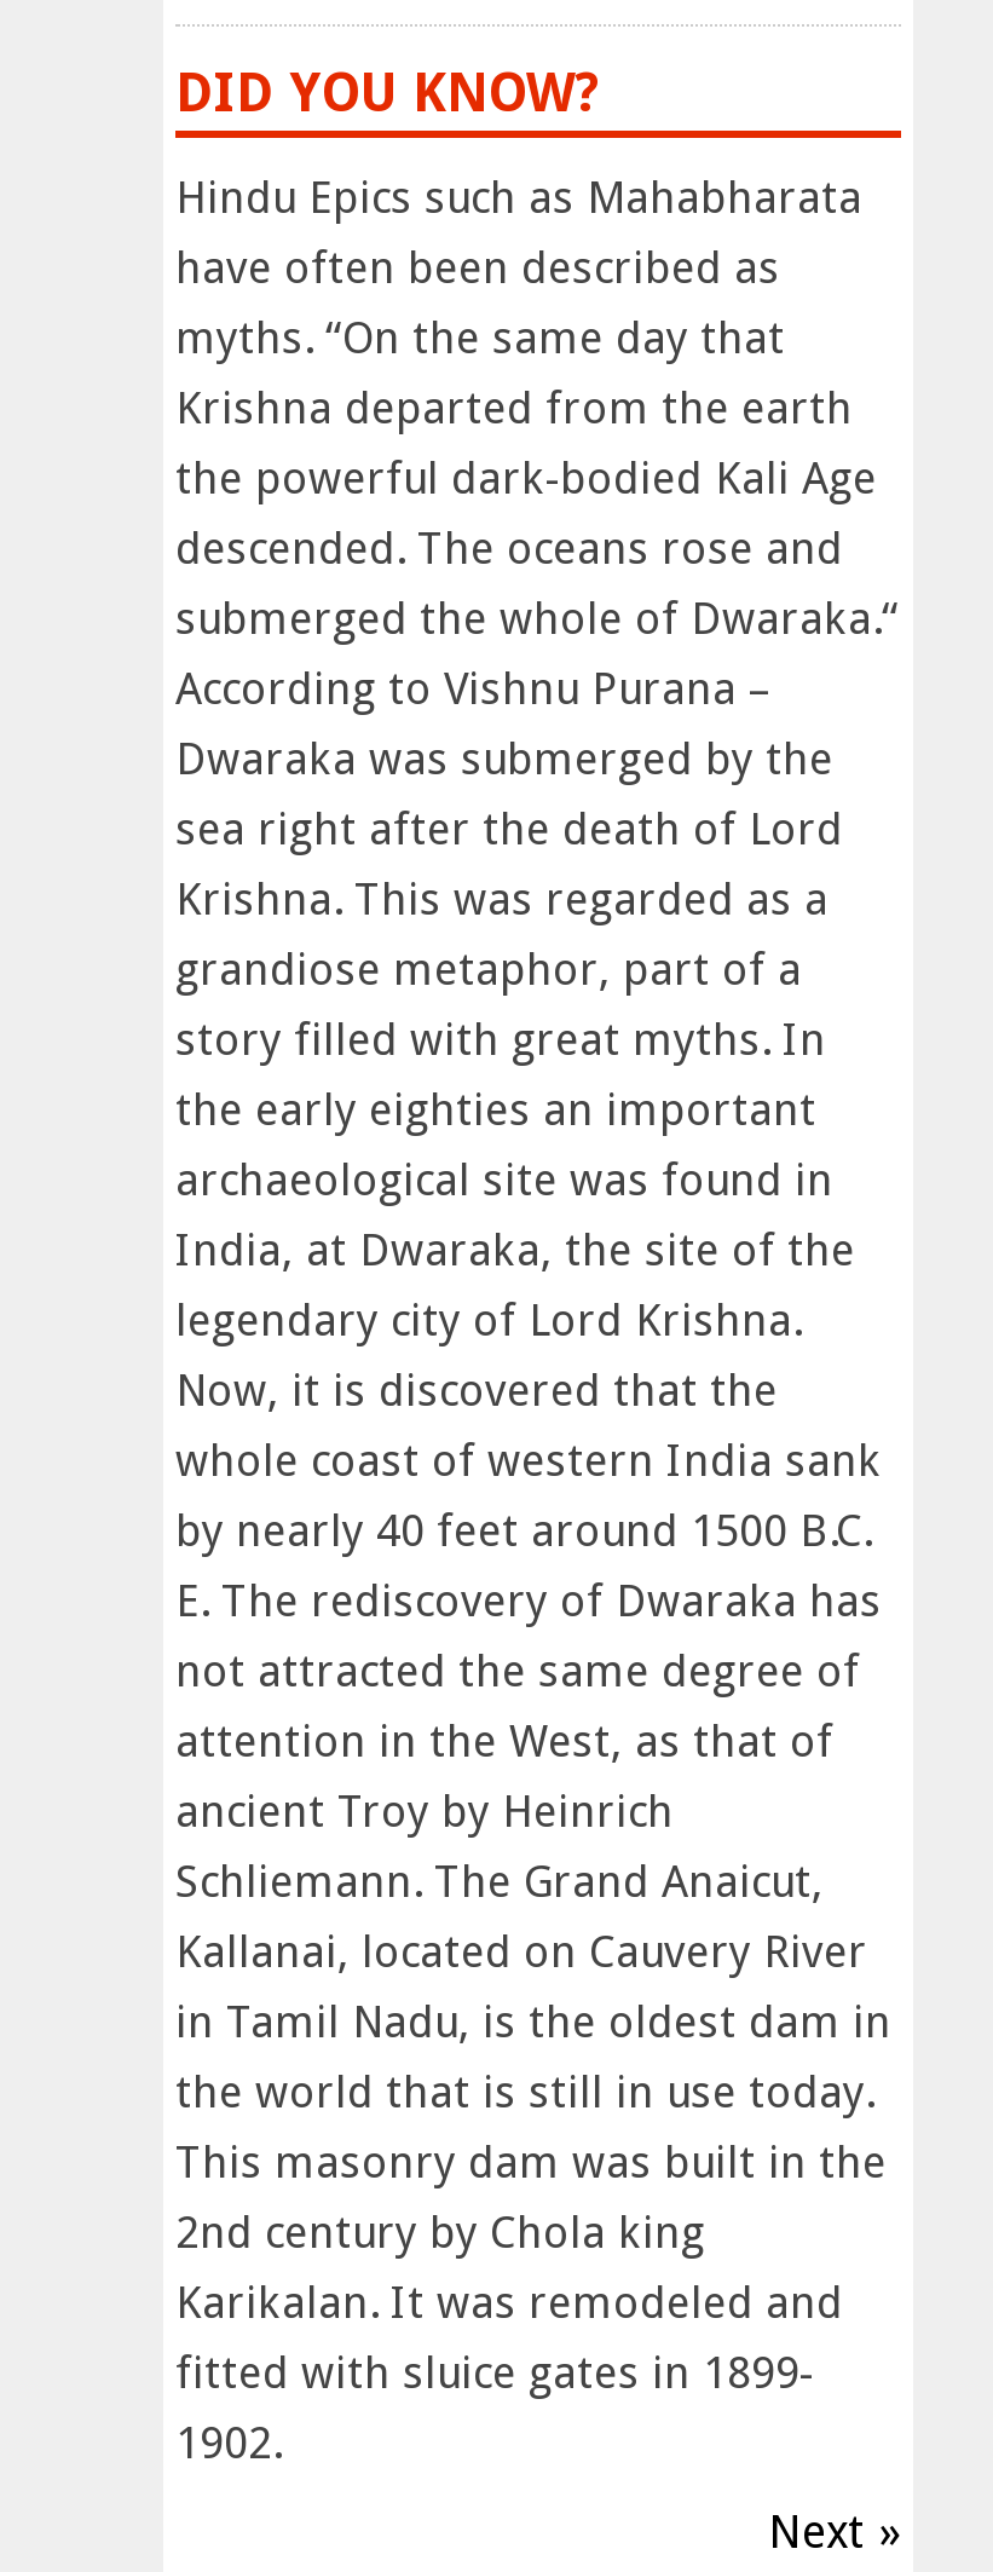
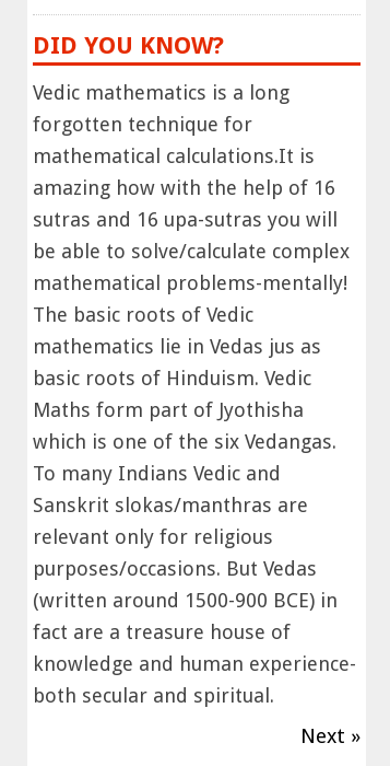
[175,171,899,2467] Hindu Epics such as Mahabharata | have often been described as | myths. “On the same day that | Krishna departed from the earth | the powerful dark-bodied Kali Age | descended. The oceans rose and | submerged the whole of Dwaraka.“ | According to Vishnu Purana – | Dwaraka was submerged by the | sea right after the death of Lord | Krishna. This was regarded as a | grandiose metaphor, part of a | story filled with great myths. In | the early eighties an important | archaeological site was found in | India, at Dwaraka, the site of the | legendary city of Lord Krishna. | Now, it is discovered that the | whole coast of western India sank | by nearly 40 feet around 1500 B.C. | E. The rediscovery of Dwaraka has | not attracted the same degree of | attention in the West, as that of | ancient Troy by Heinrich | Schliemann. The Grand Anaicut, | Kallanai, located on Cauvery River | in Tamil Nadu, is the oldest dam in | the world that is still in use today. | This masonry dam was built in the | 2nd century by Chola king | Karikalan. It was remodeled and | fitted with sluice gates in 1899- | 1902. -> [33,81,356,707] Vedic mathematics is a long | forgotten technique for | mathematical calculations.It is | amazing how with the help of 16 | sutras and 16 upa-sutras you will | be able to solve/calculate complex | mathematical problems-mentally! | The basic roots of Vedic | mathematics lie in Vedas jus as | basic roots of Hinduism. Vedic | Maths form part of Jyothisha | which is one of the six Vedangas. | To many Indians Vedic and | Sanskrit slokas/manthras are | relevant only for religious | purposes/occasions. But Vedas | (written around 1500-900 BCE) in | fact are a treasure house of | knowledge and human experience- | both secular and spiritual.

